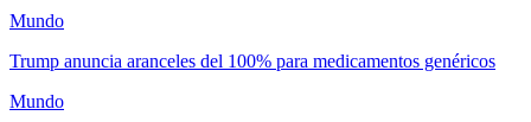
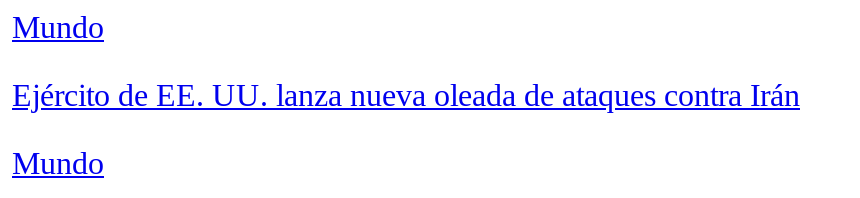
[9,51,495,71] Trump anuncia aranceles del 100% para medicamentos genéricos -> [12,78,800,112] Ejército de EE. UU. lanza nueva oleada de ataques contra Irán

